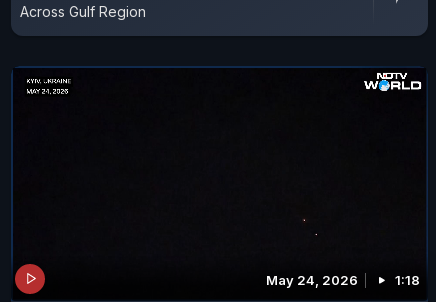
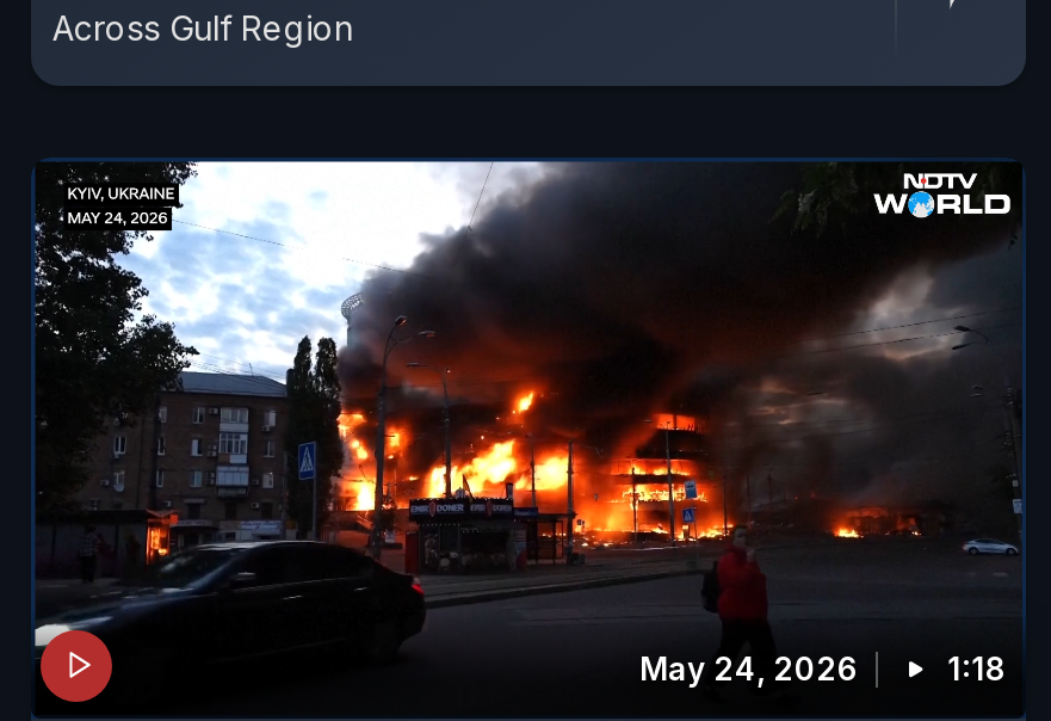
none -> [33,160,1021,649] [image]

